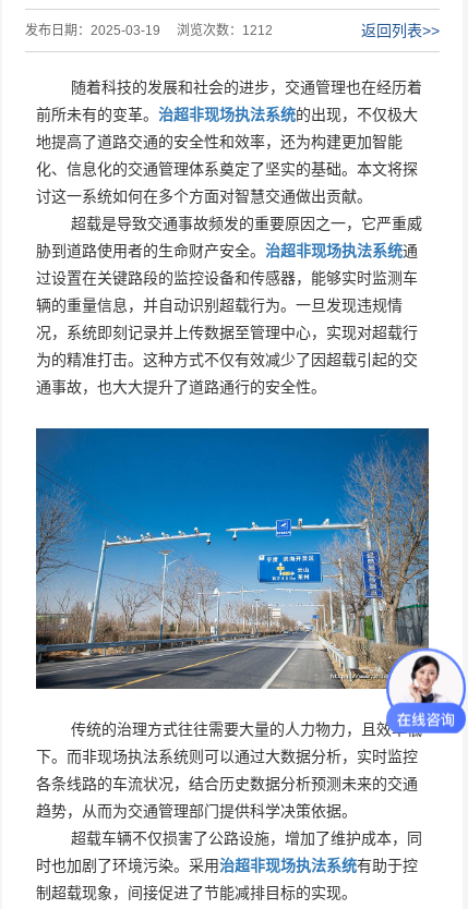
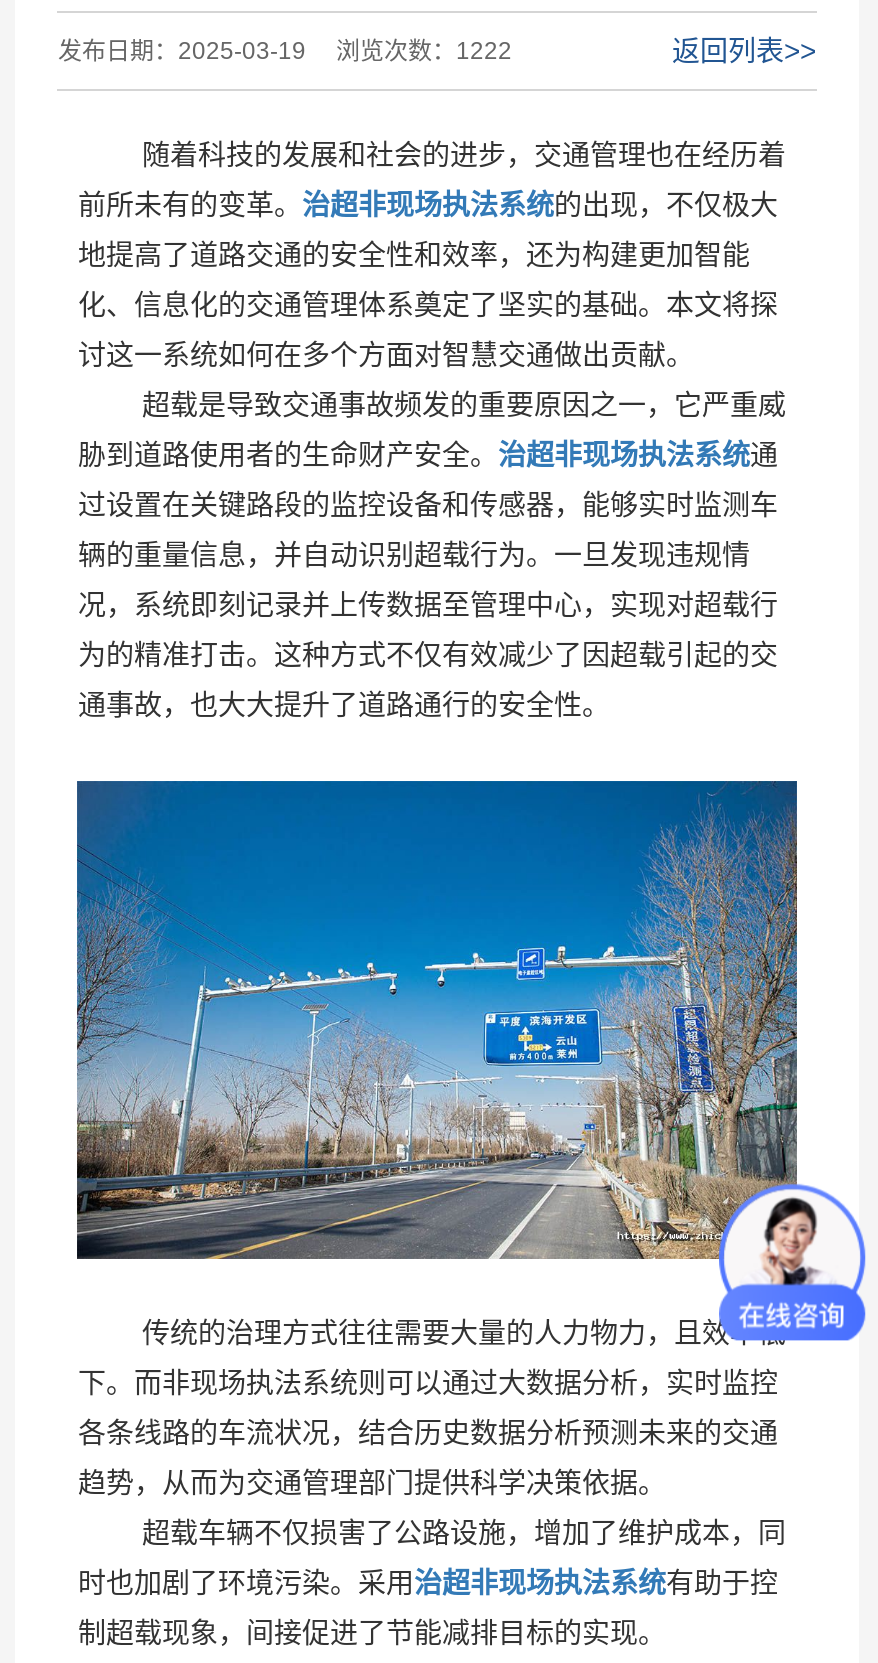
[26,23,273,38] 发布日期：2025-03-19 浏览次数：1212 -> [58,37,512,65] 发布日期：2025-03-19 浏览次数：1222

